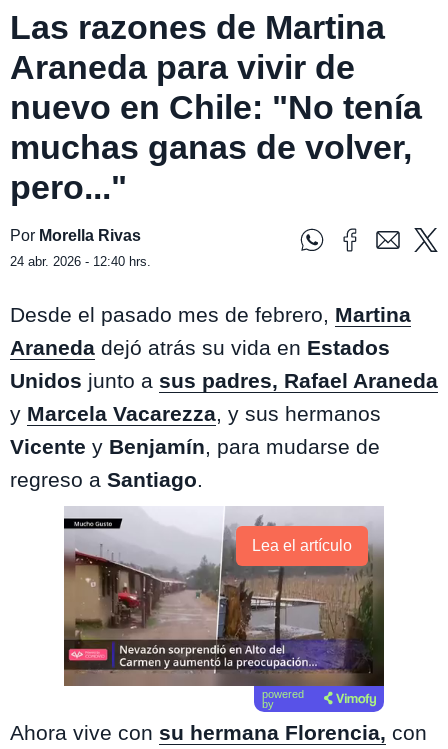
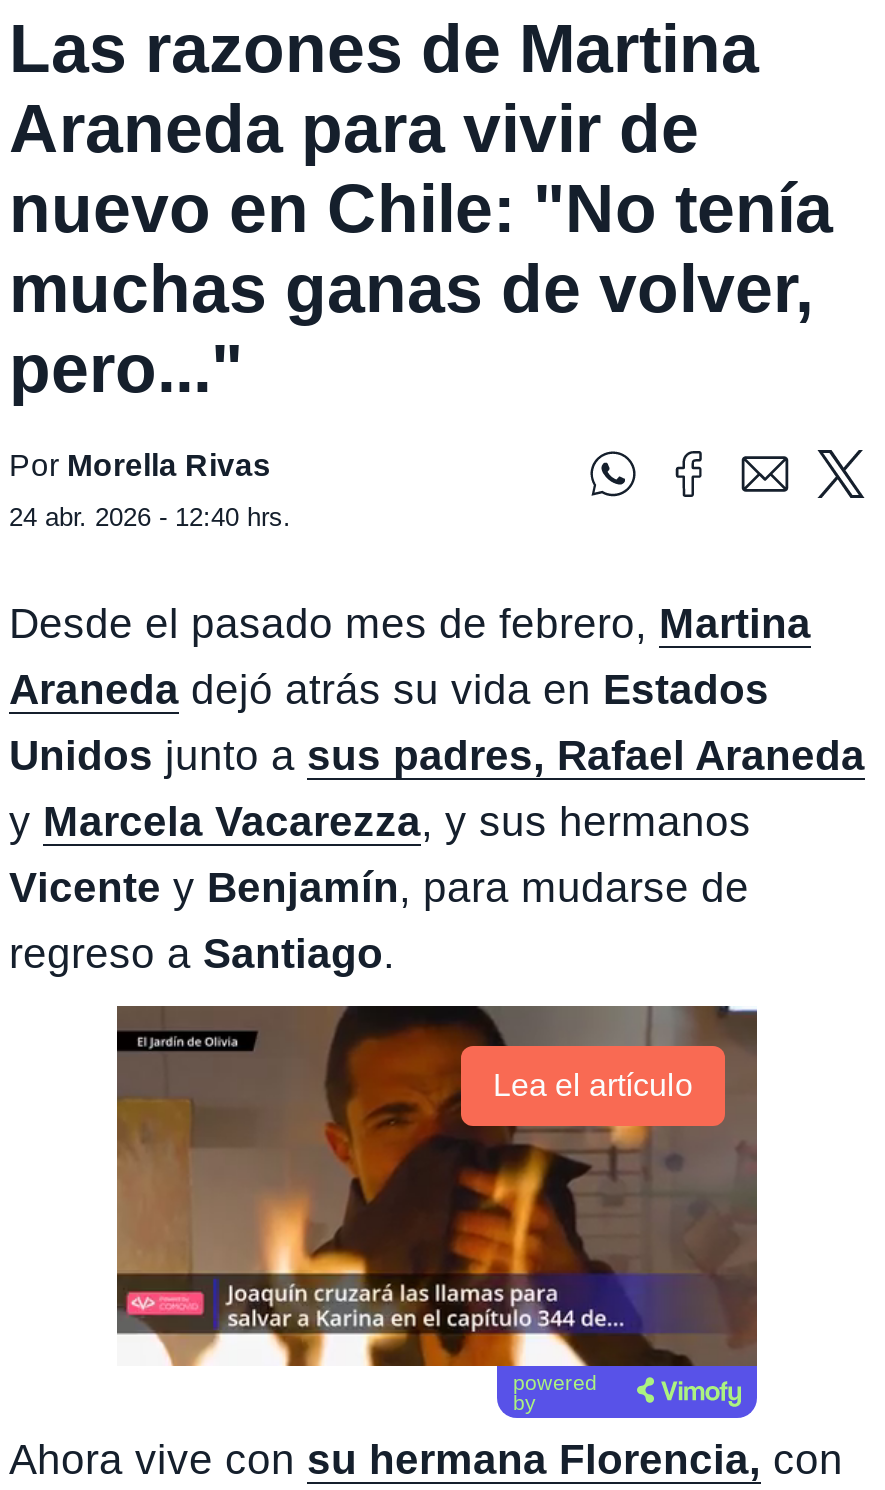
[63,506,384,687] [image] -> [115,1004,759,1368] [image]

